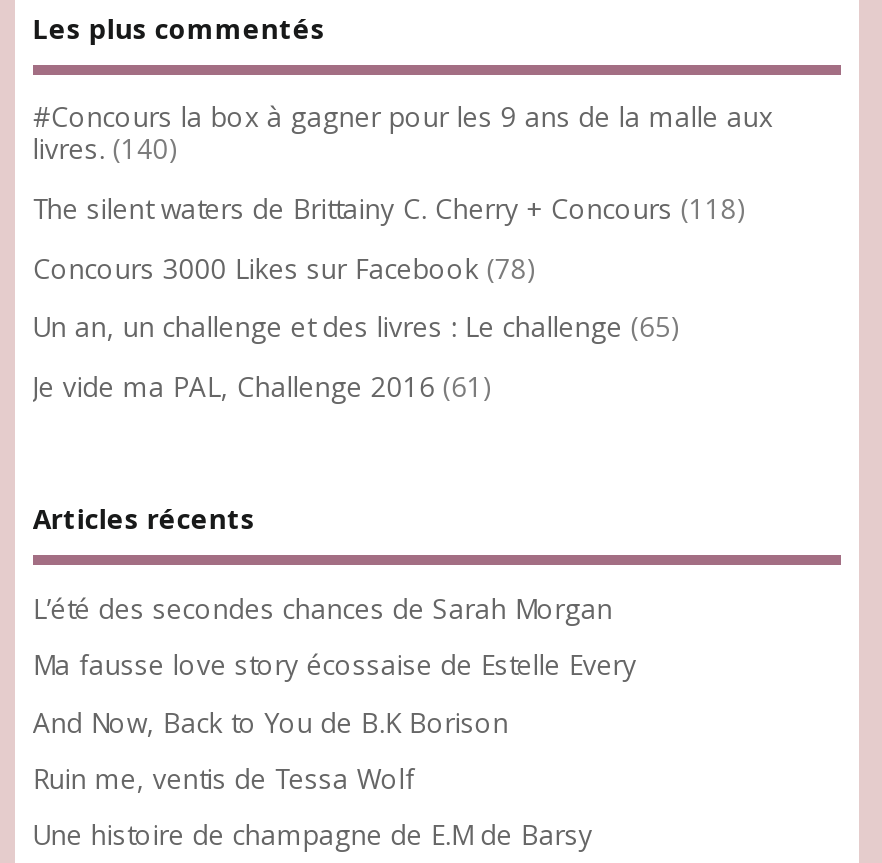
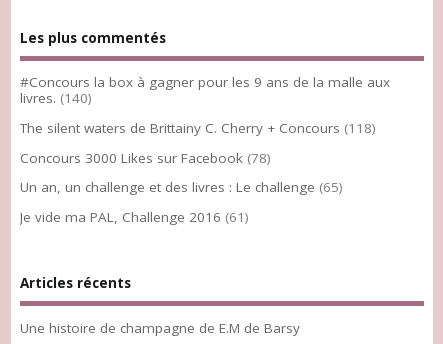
[33,592,637,796] L’été des secondes chances de Sarah Morgan | Ma fausse love story écossaise de Estelle Every | And Now, Back to You de B.K Borison | Ruin me, ventis de Tessa Wolf -> none

